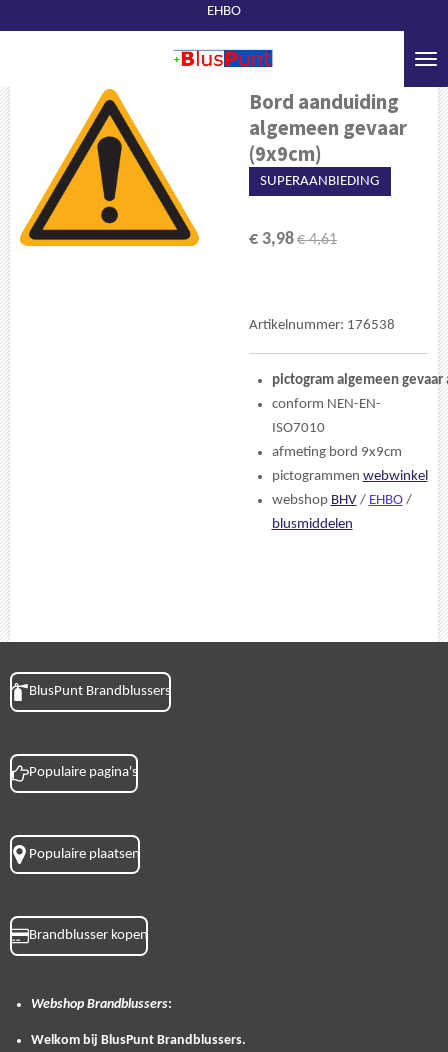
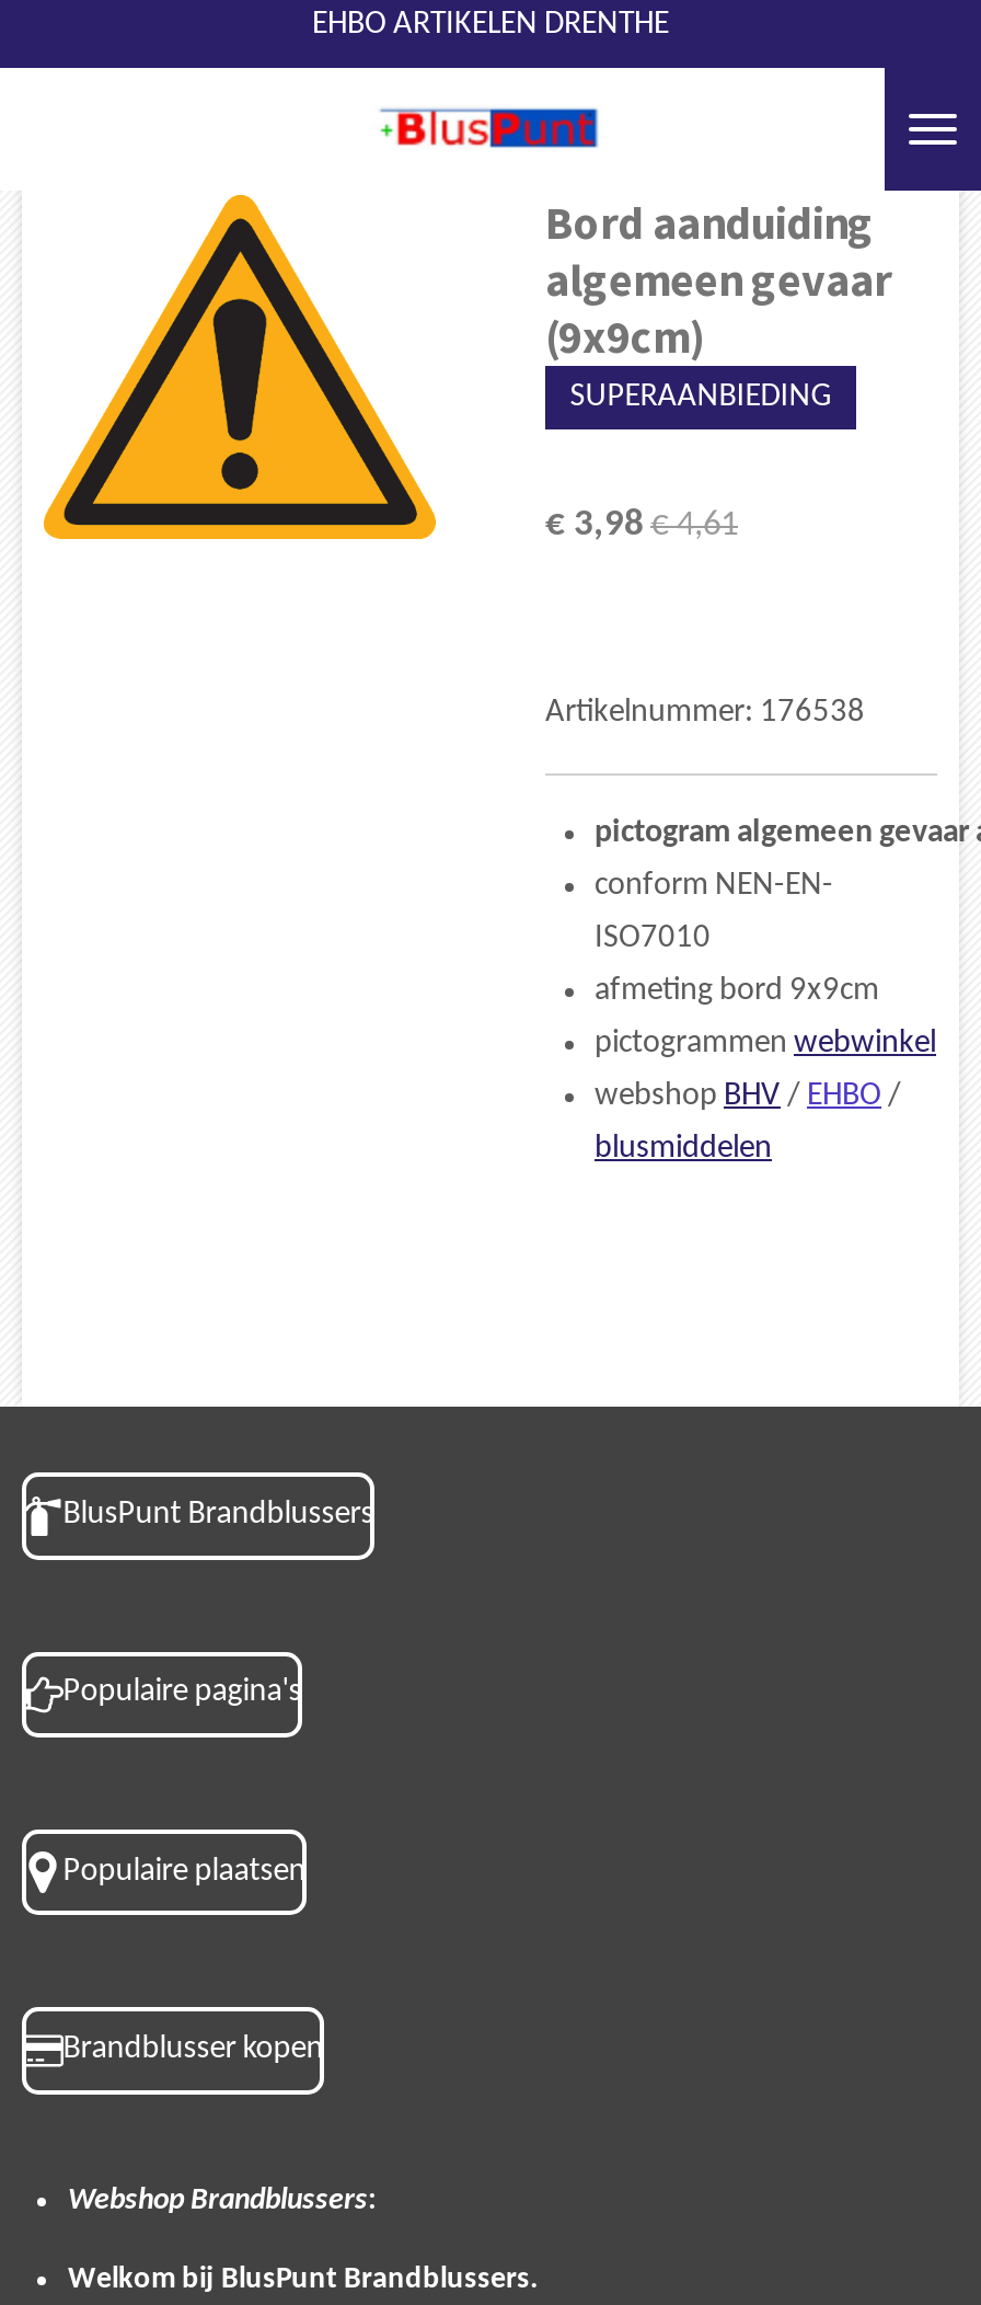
[207,3,241,18] EHBO -> [312,8,669,41] EHBO ARTIKELEN DRENTHE

